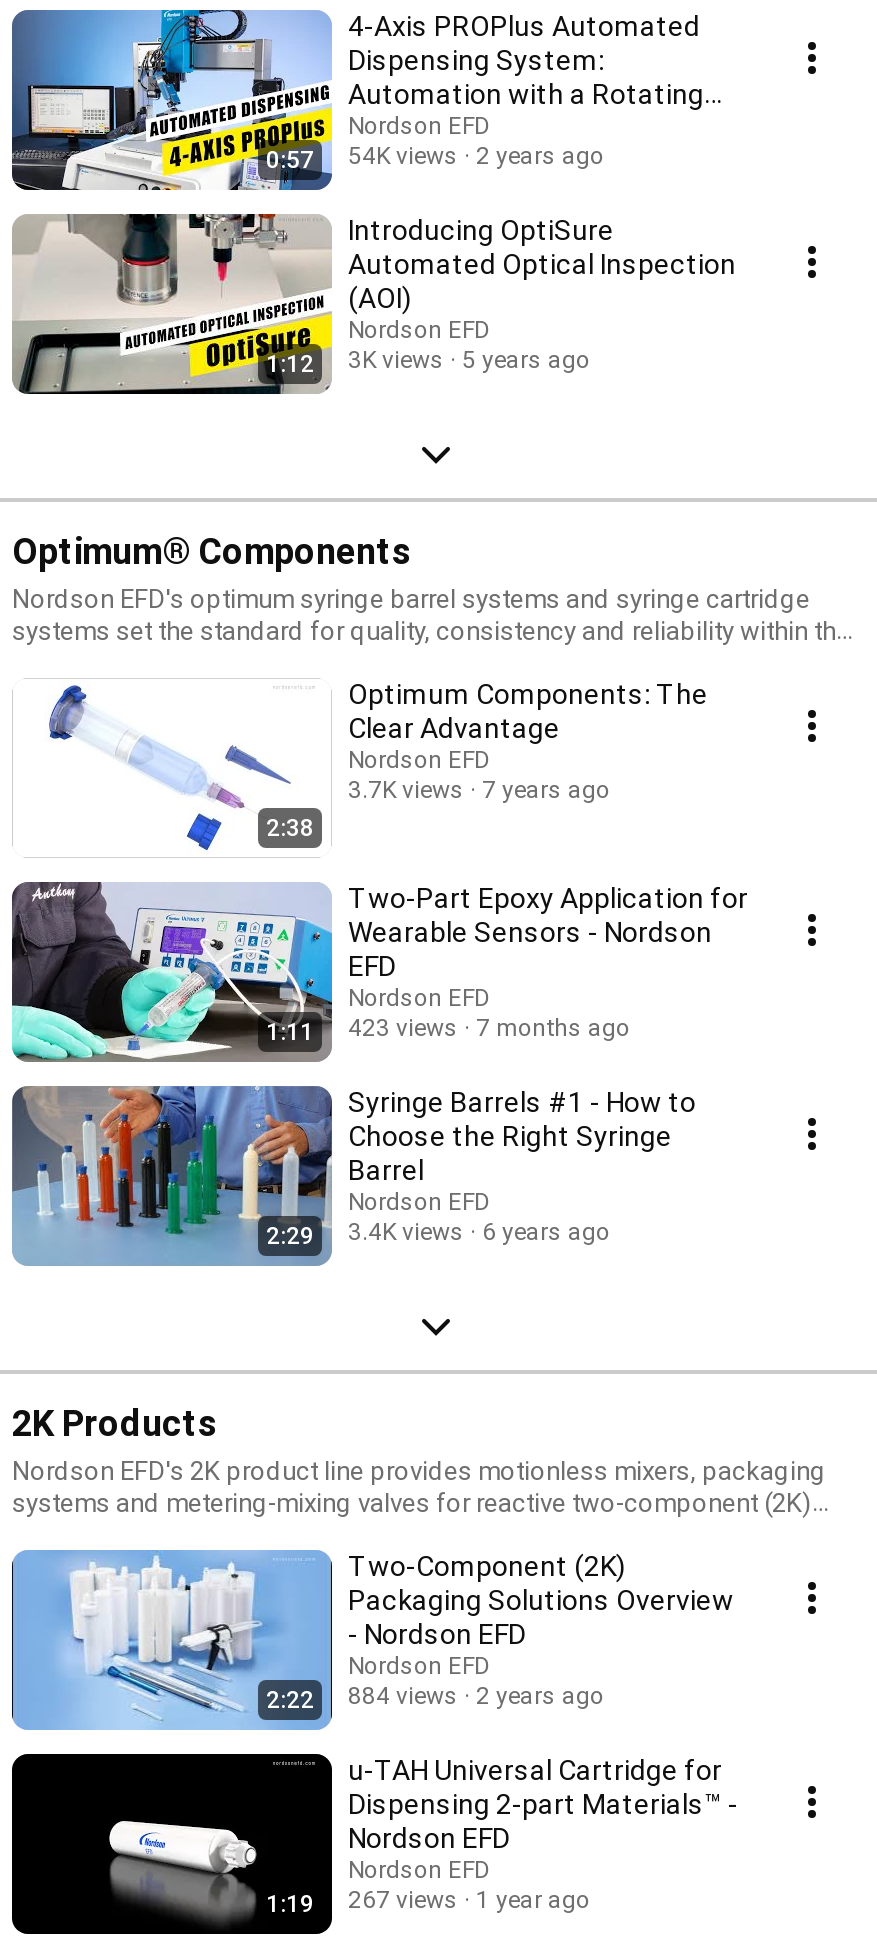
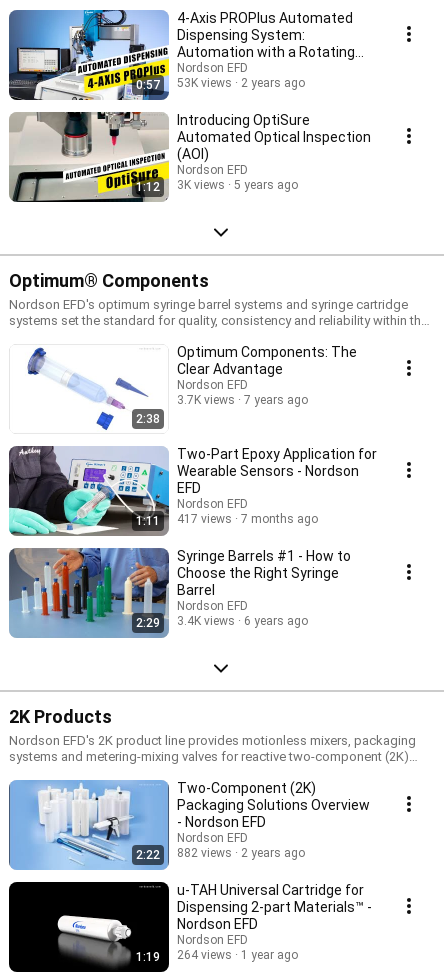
[266,141,604,173] 0:57 54K views 2 years ago -> [136,75,305,91] 0:57 53K views 2 years ago
[348,1013,458,1041] 423 views -> [177,511,232,525] 417 views
[266,1681,604,1713] 2:22 884 views 2 years ago -> [136,845,305,861] 2:22 882 views 2 years ago
[266,1885,590,1917] 1:19 267 views 1 year ago -> [136,947,298,963] 1:19 264 views 1 year ago

